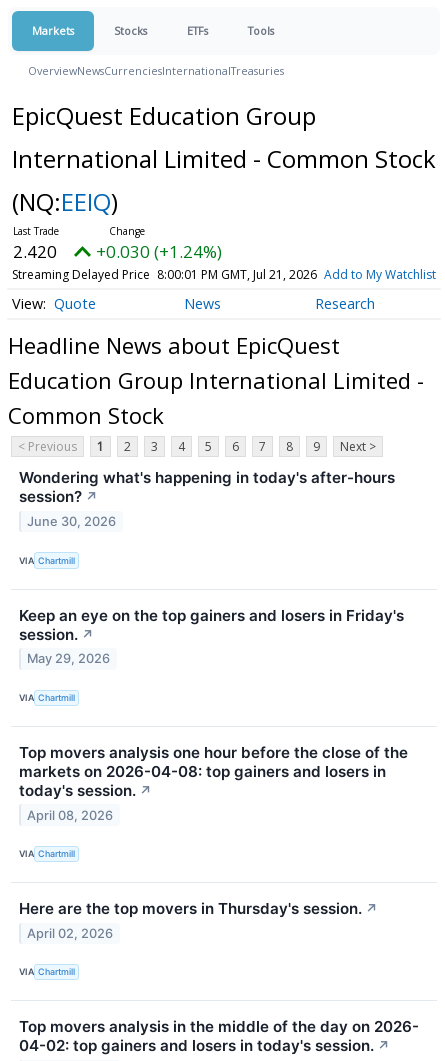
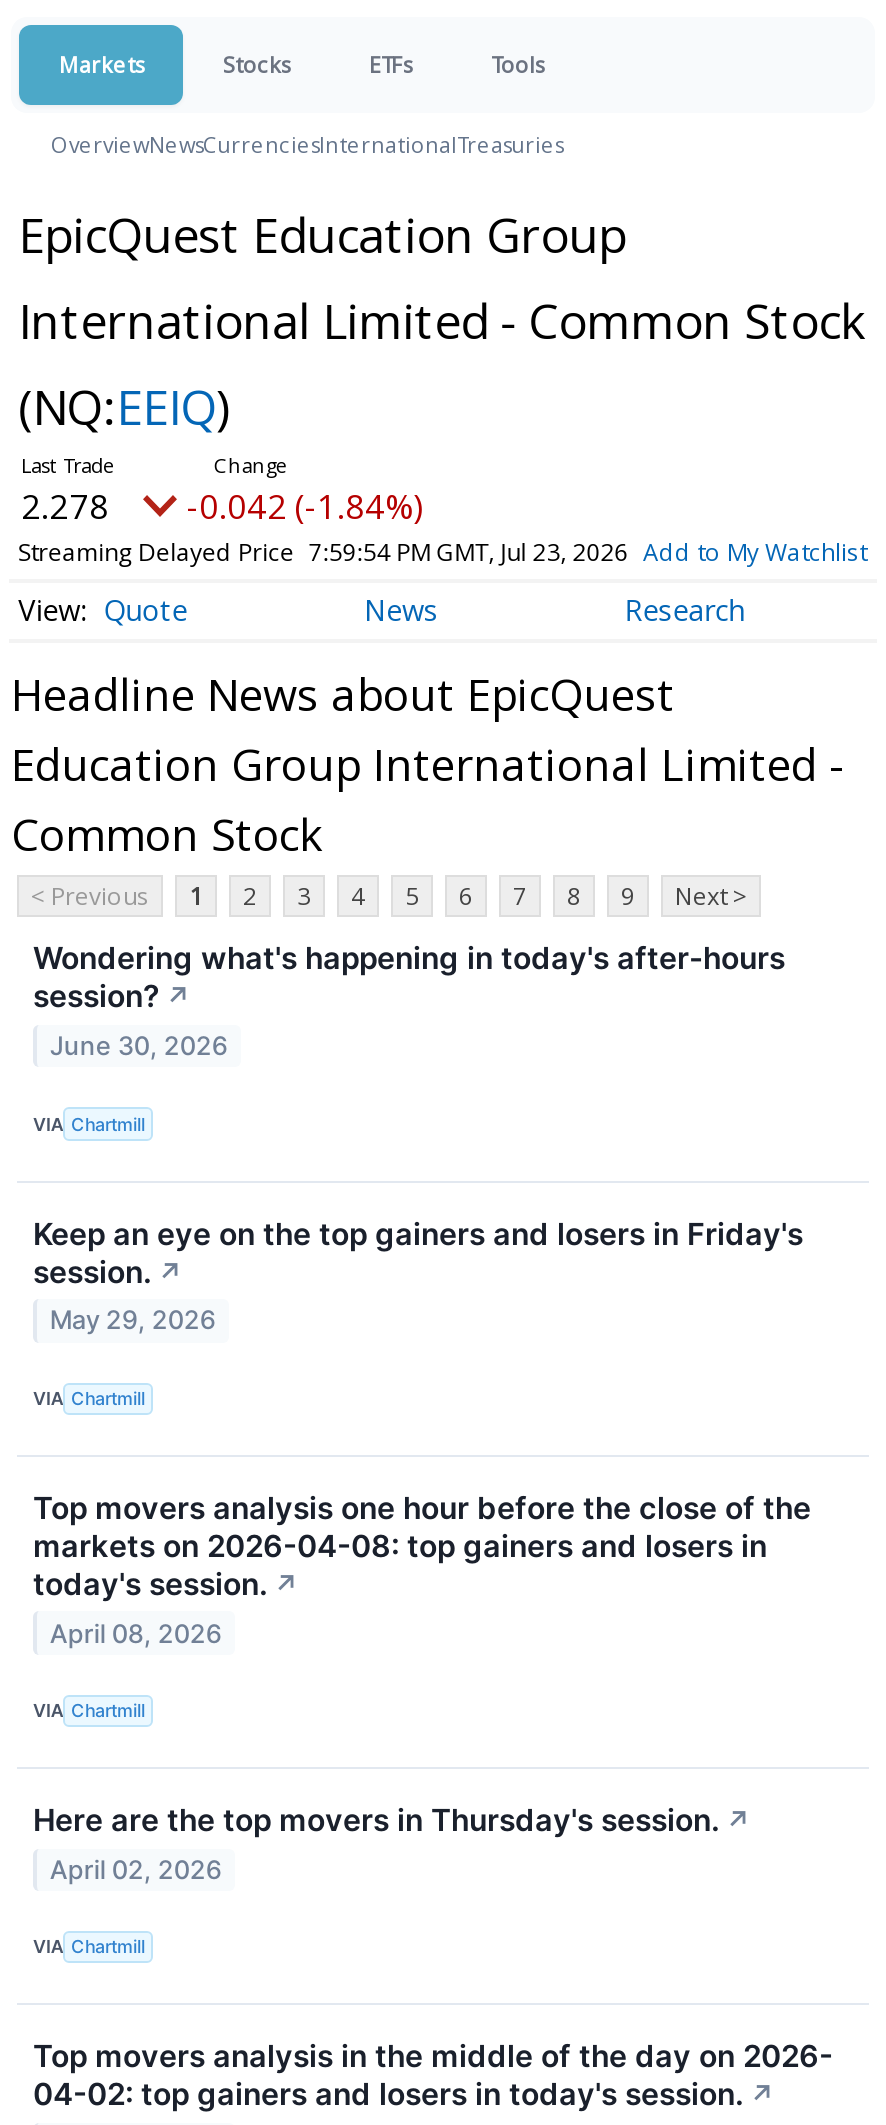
[13,240,57,263] 2.420 -> [21,483,109,529] 2.278
[96,240,222,263] +0.030 (+1.24%) -> [187,483,423,529] -0.042 (-1.84%)
[12,266,436,283] Streaming Delayed Price 8:00:01 PM GMT, Jul 21, 2026 Add to My Watchlist -> [18,535,867,569] Streaming Delayed Price 7:59:54 PM GMT, Jul 23, 2026 Add to My Watchlist

